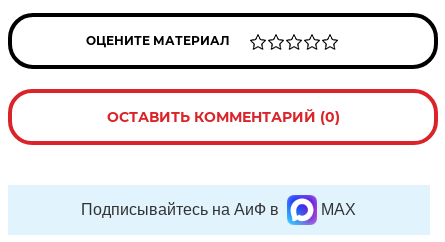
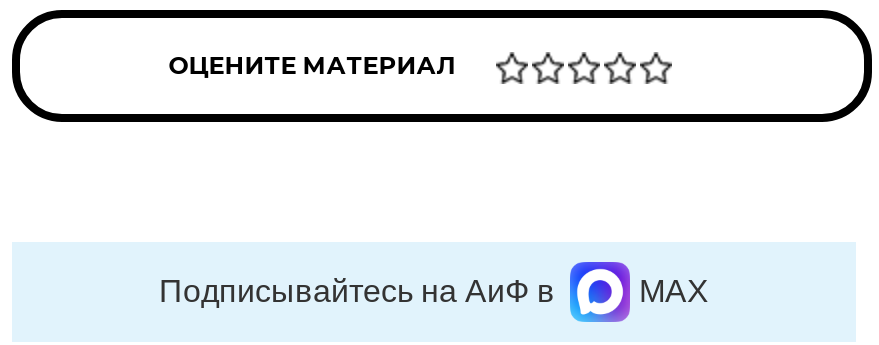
[107,108,340,126] ОСТАВИТЬ КОММЕНТАРИЙ (0) -> none

